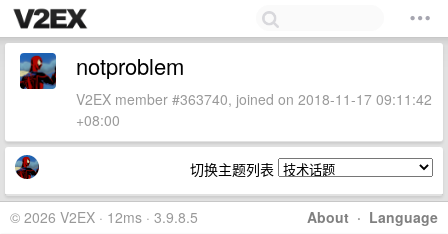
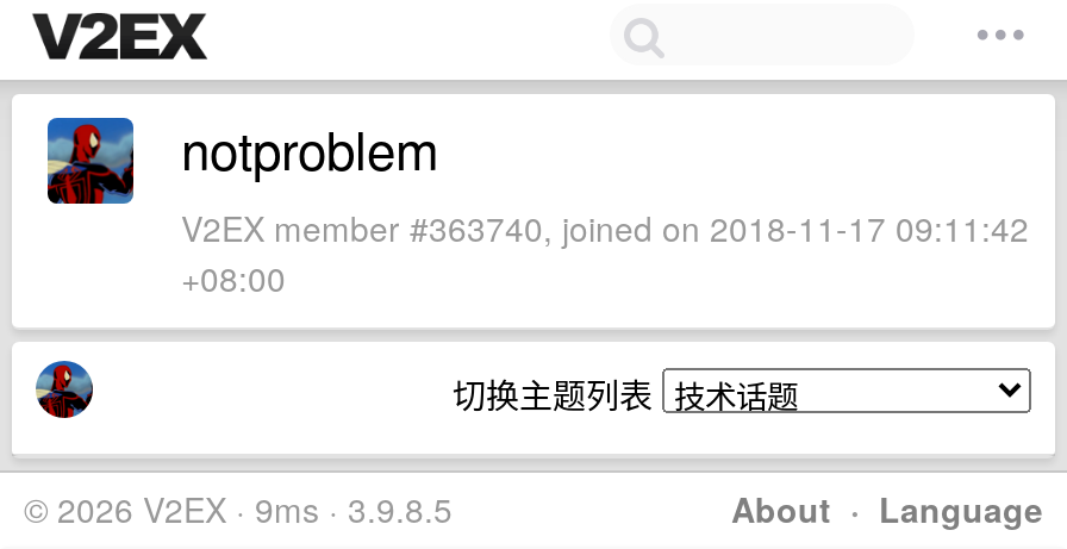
[10,207,198,227] © 2026 V2EX · 12ms · 3.9.8.5 -> [24,485,453,532] © 2026 V2EX · 9ms · 3.9.8.5

